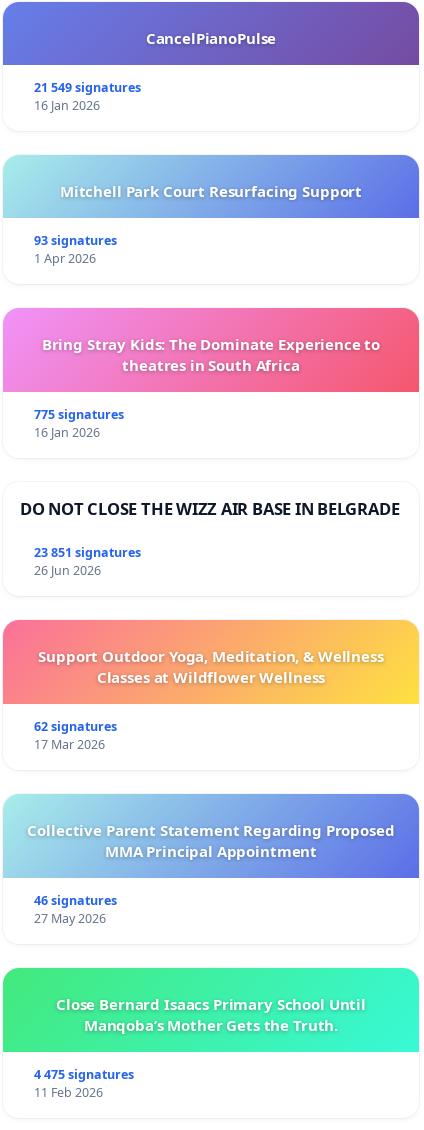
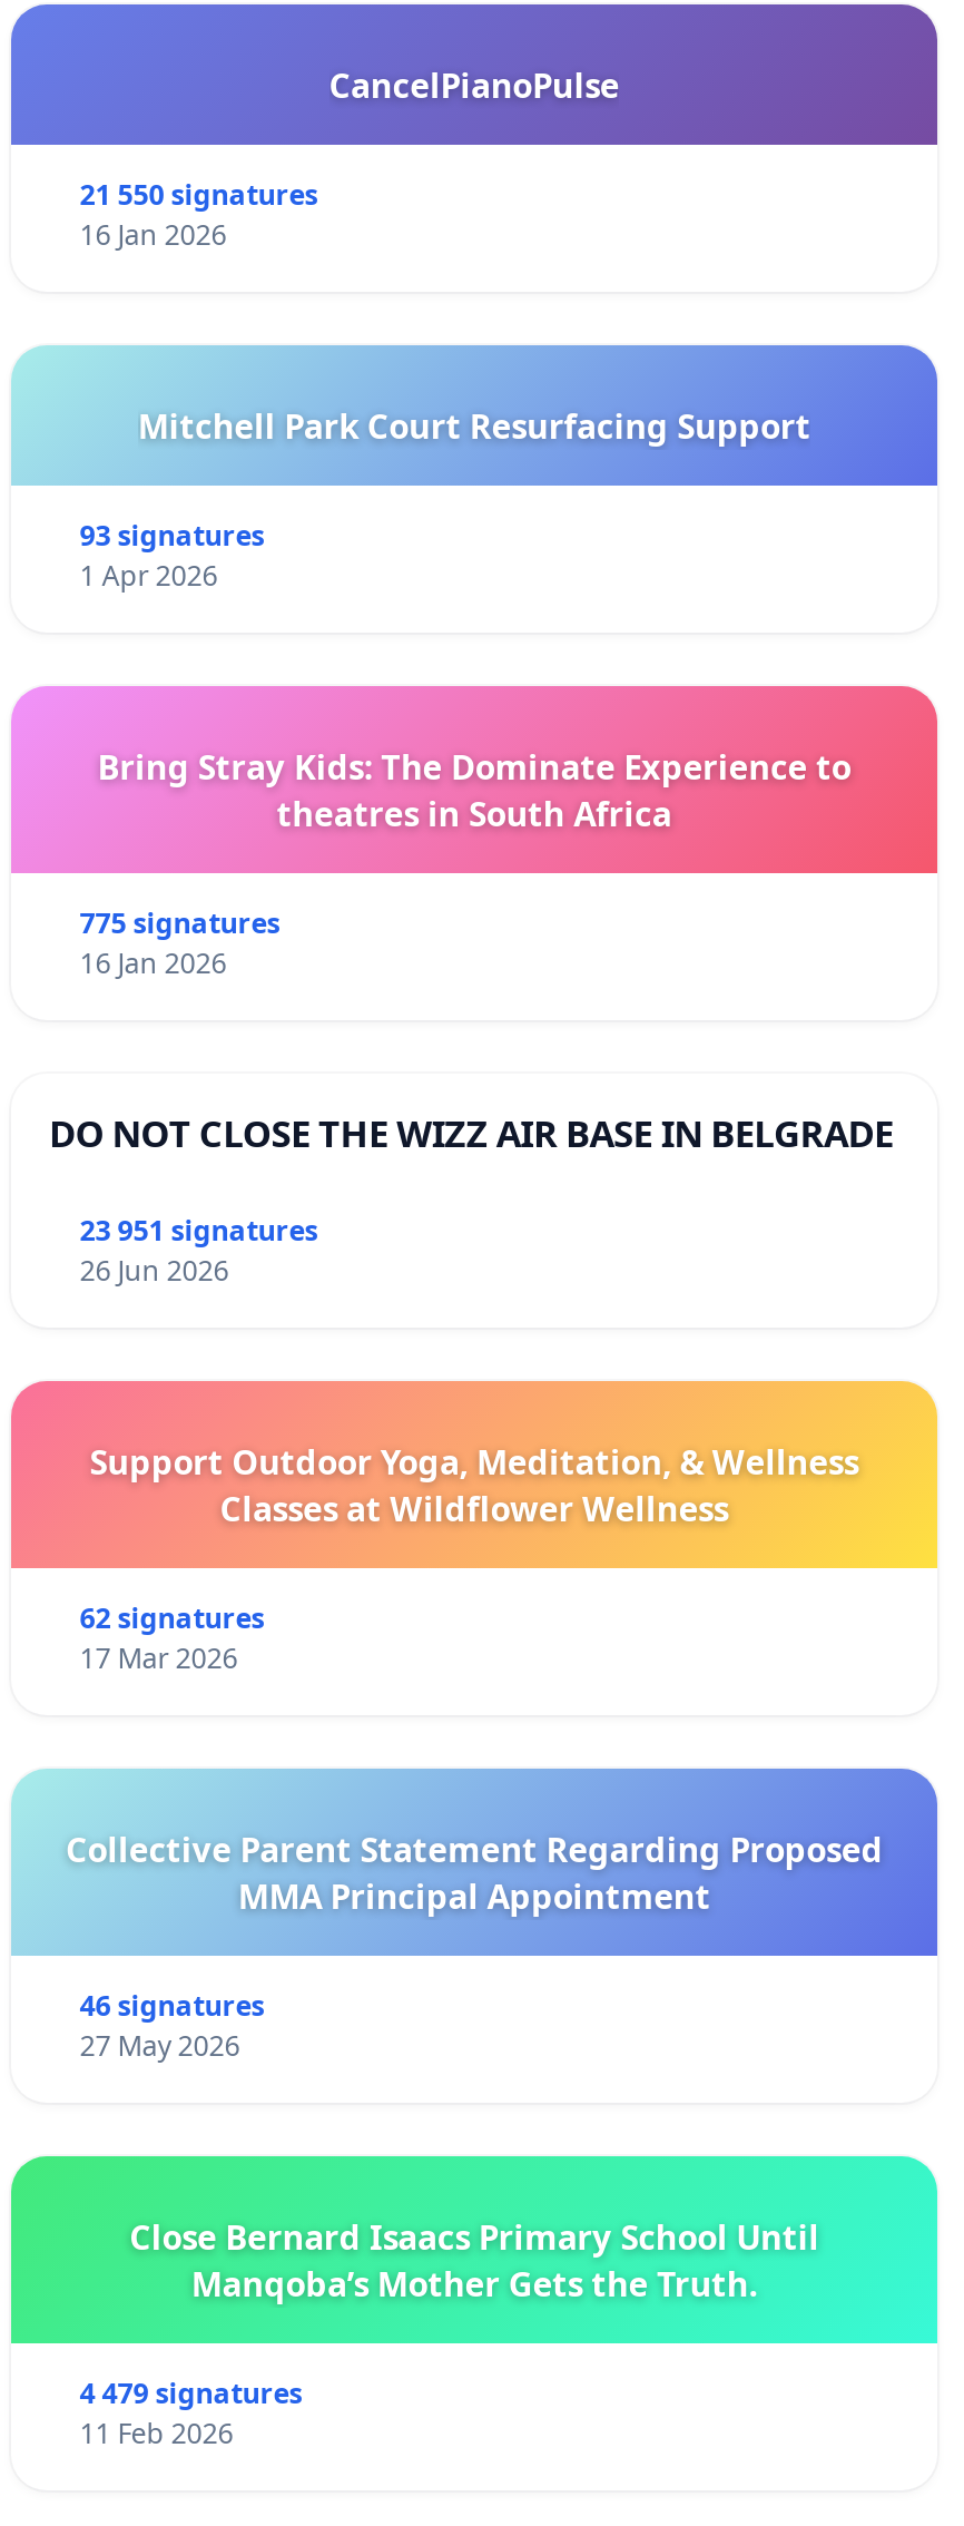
[34,79,141,96] 21 549 signatures -> [80,176,318,214] 21 550 signatures
[34,544,141,561] 23 851 signatures -> [80,1212,318,1250] 23 951 signatures
[34,1066,134,1083] 4 475 signatures -> [80,2375,302,2412] 4 479 signatures

